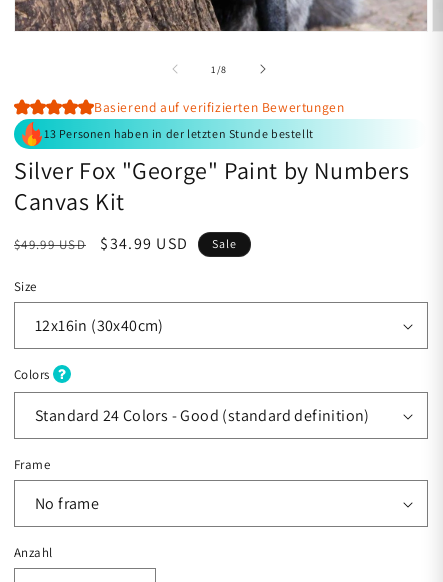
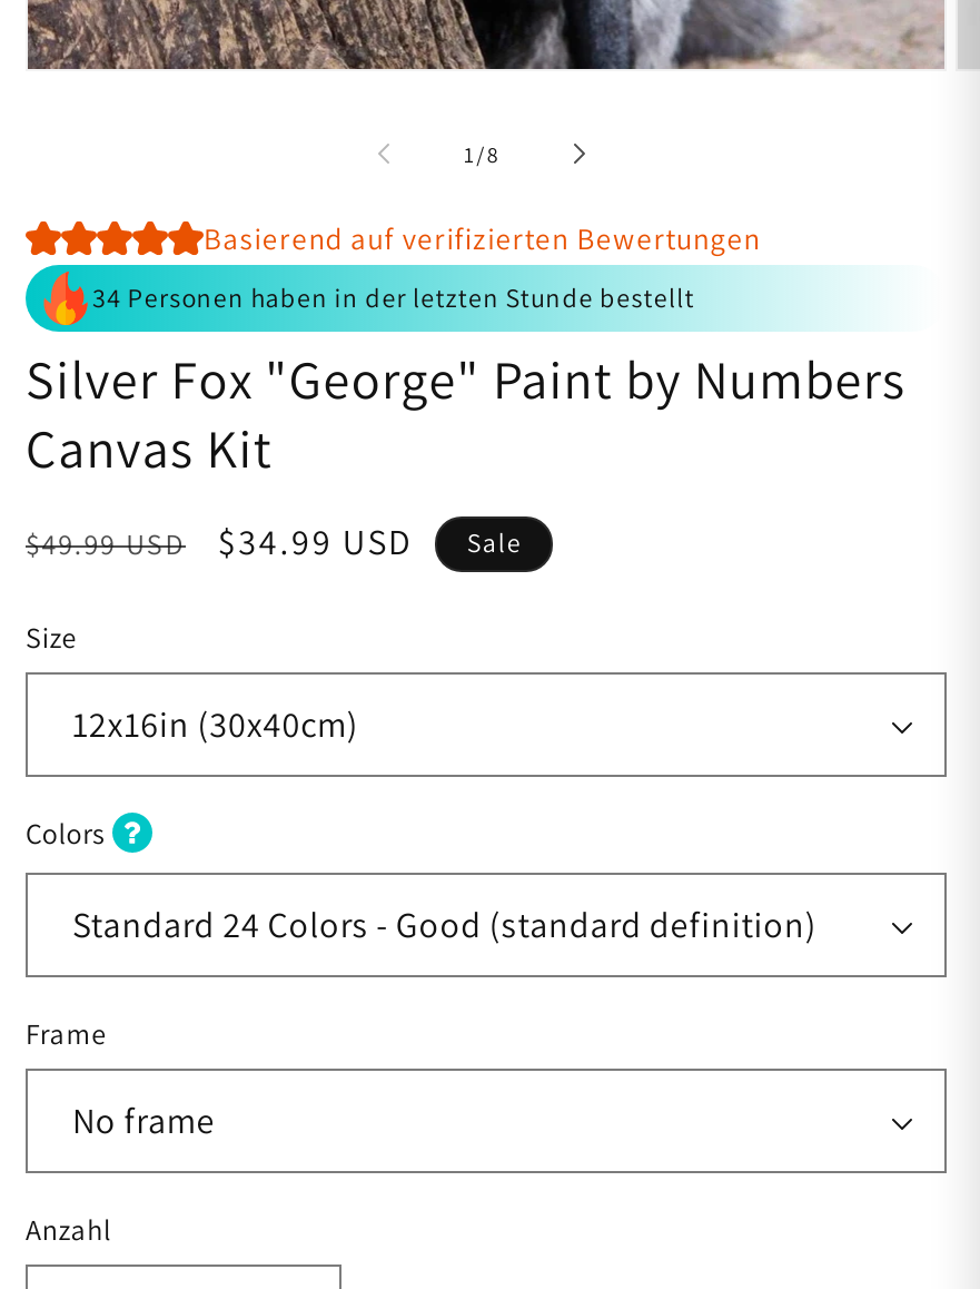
[44,126,314,141] 13 Personen haben in der letzten Stunde bestellt -> [92,281,695,314] 34 Personen haben in der letzten Stunde bestellt

